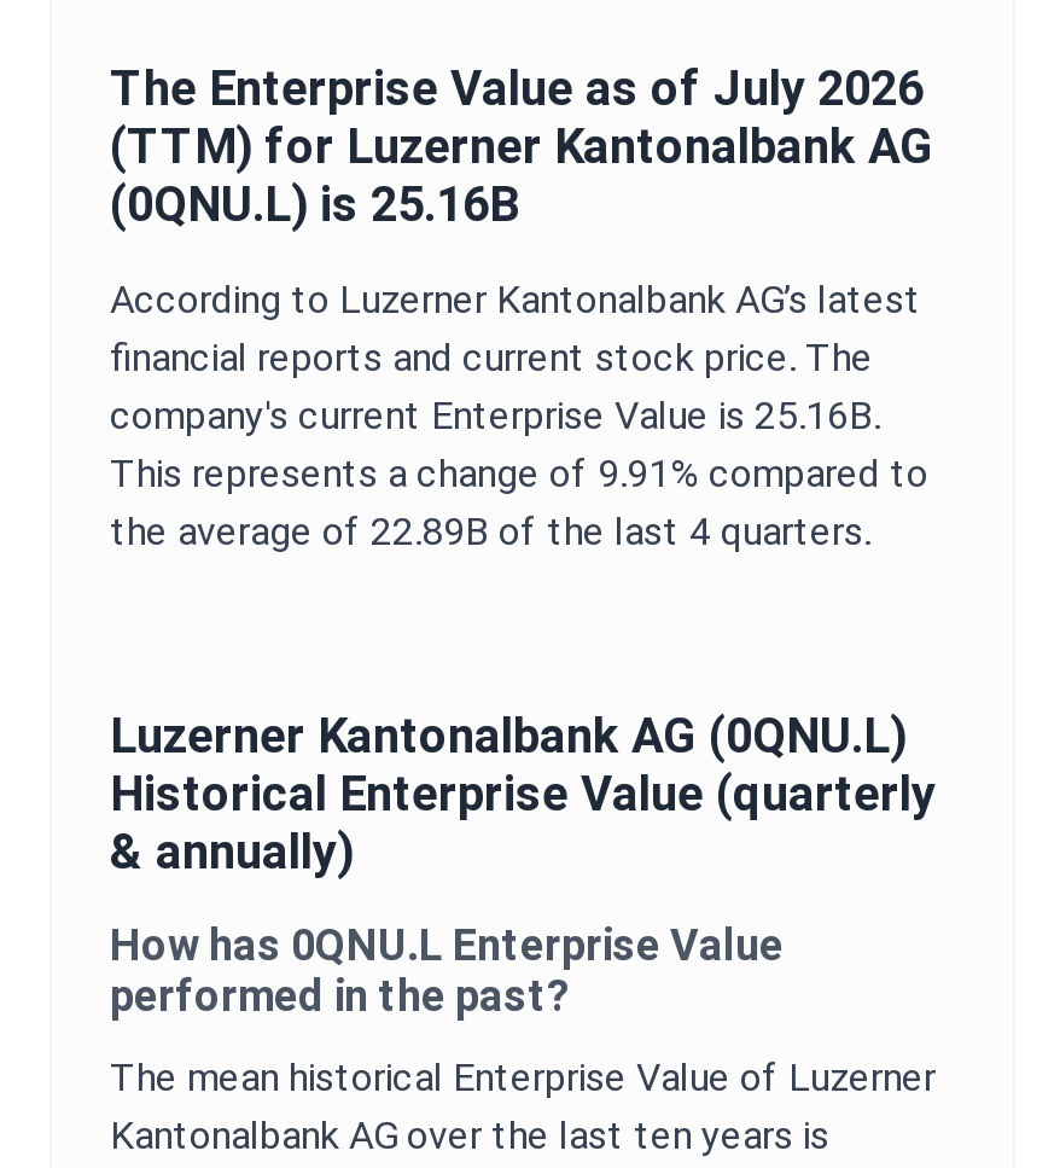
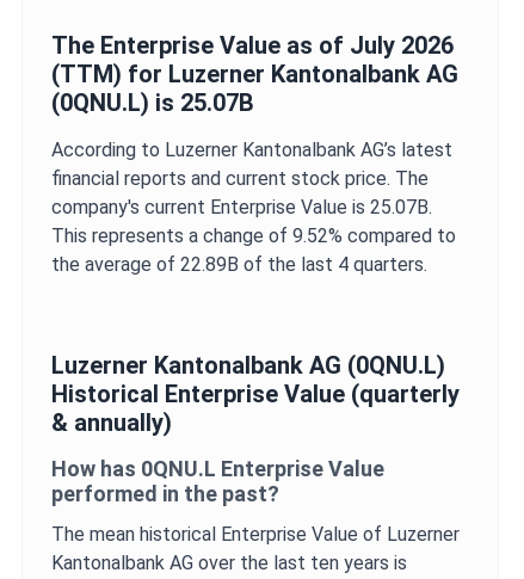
[110,175,520,233] (0QNU.L) is 25.16B -> [51,88,254,117] (0QNU.L) is 25.07B
[110,393,880,438] company's current Enterprise Value is 25.16B. -> [51,196,432,218] company's current Enterprise Value is 25.07B.
[110,451,928,496] This represents a change of 9.91% compared to -> [51,224,456,247] This represents a change of 9.52% compared to

